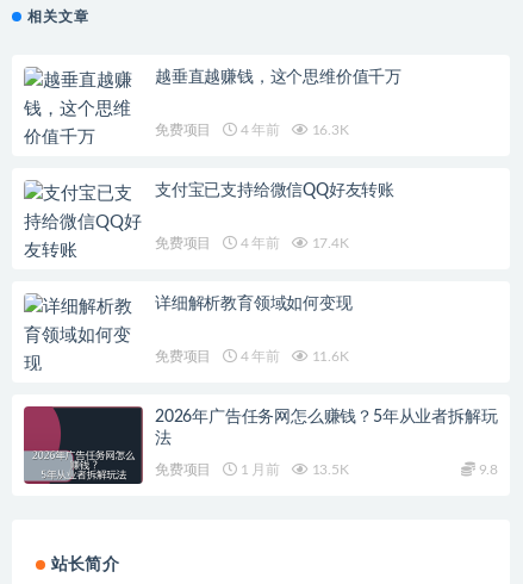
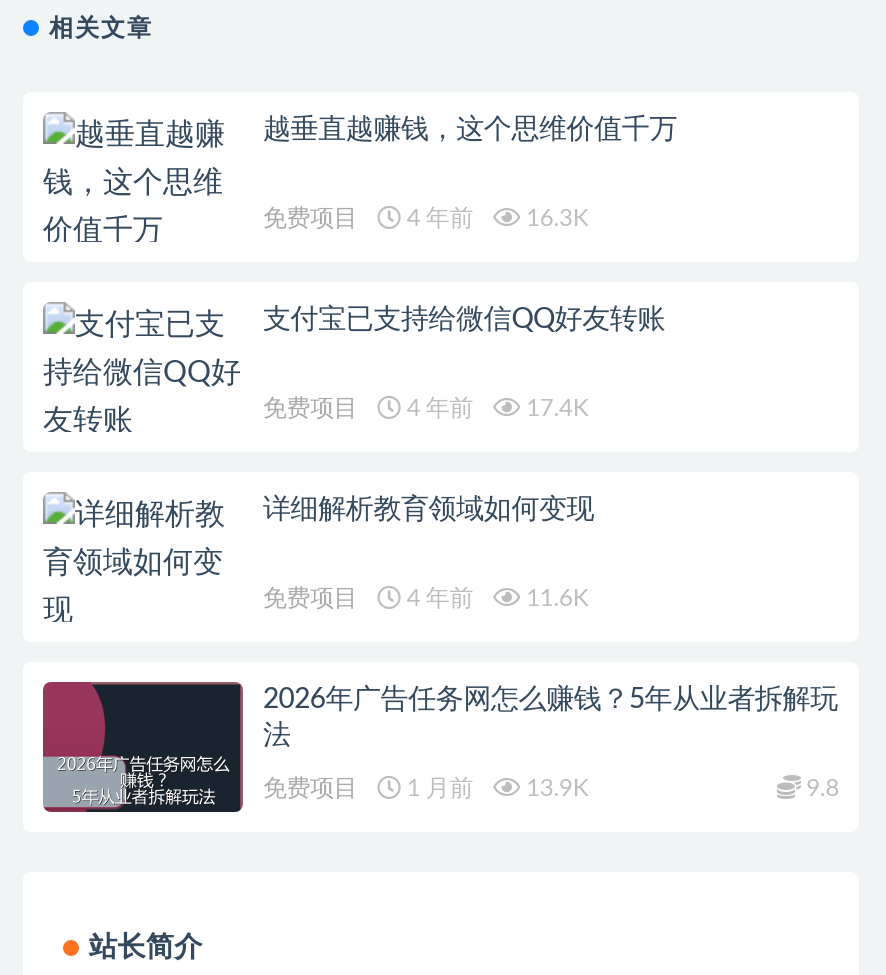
[155,463,349,477] 免费项目 1 月前 13.5K -> [263,777,588,801] 免费项目 1 月前 13.9K

